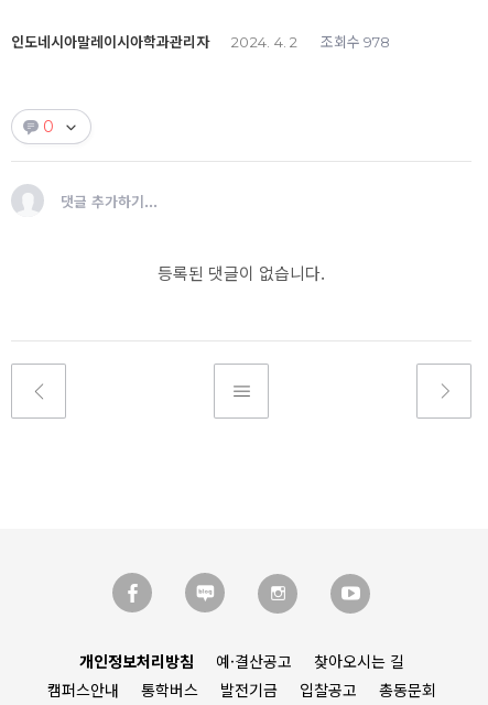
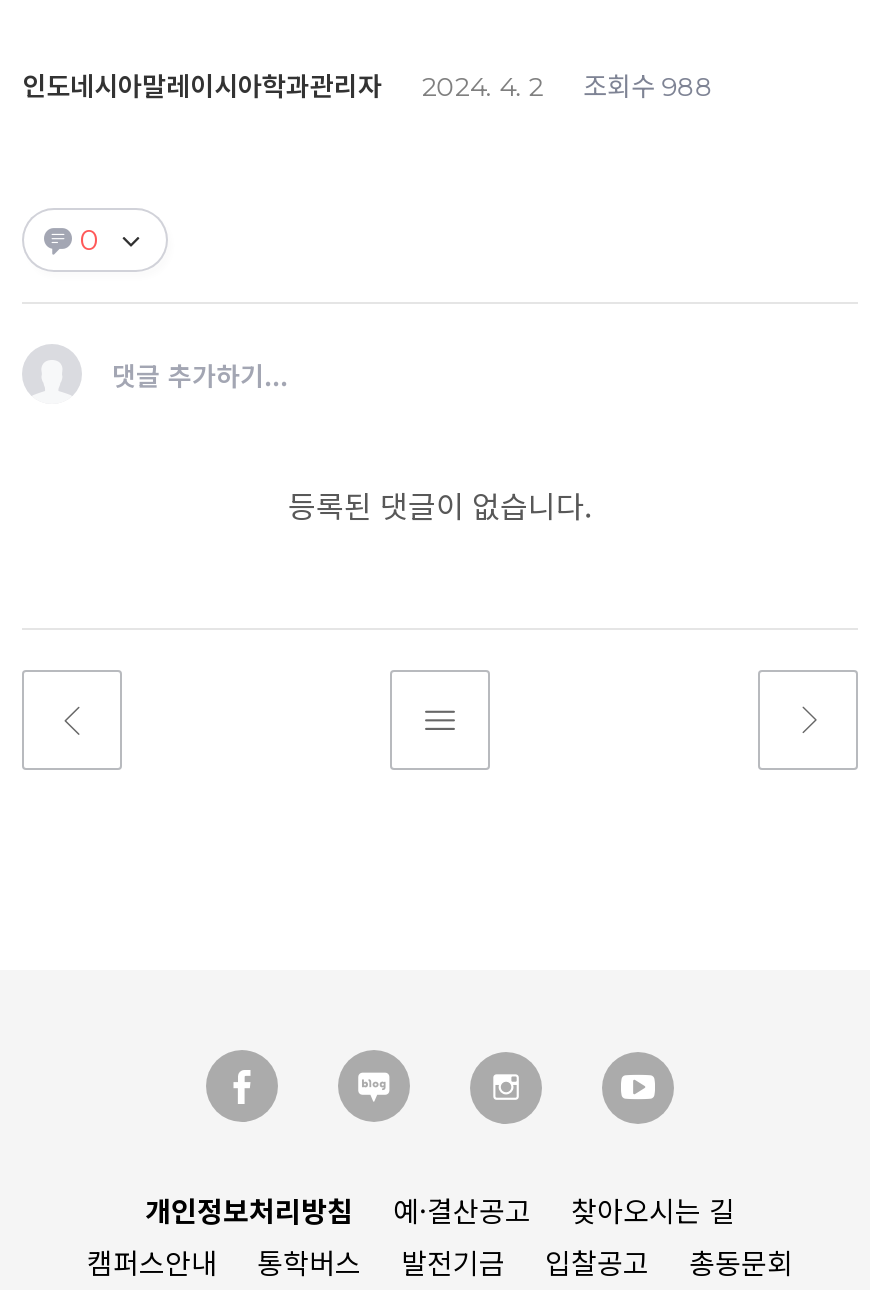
[11,31,390,52] 인도네시아말레이시아학과관리자 2024. 4. 2 조회수 978 -> [22,66,713,104] 인도네시아말레이시아학과관리자 2024. 4. 2 조회수 988

